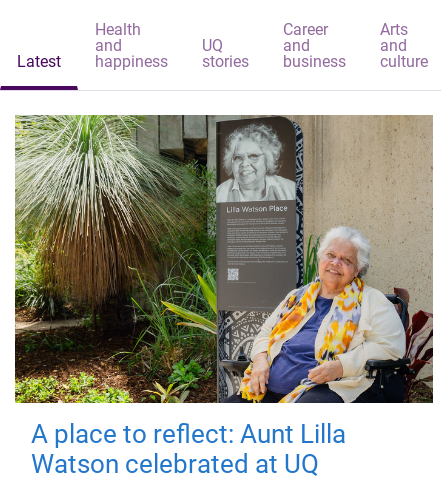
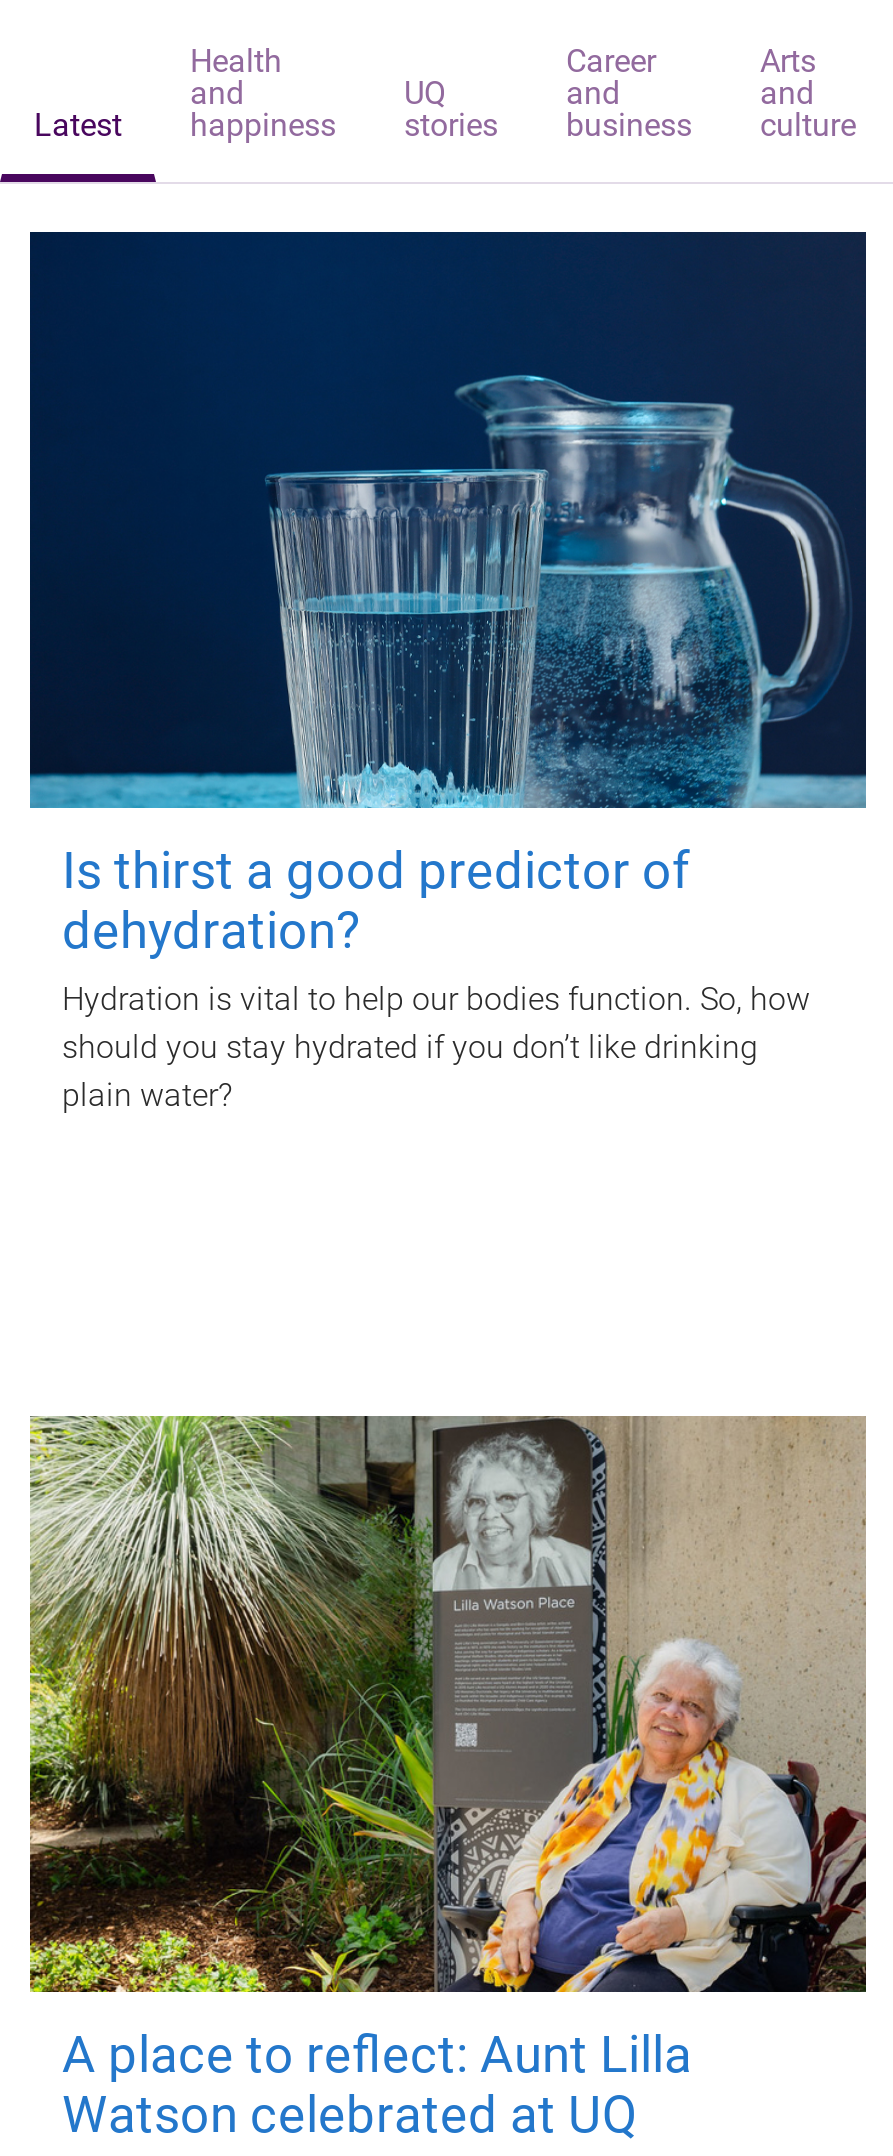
none -> [28,230,868,1114] [image] | Is thirst a good predictor of | dehydration? | Hydration is vital to help our bodies function. So, how | should you stay hydrated if you don’t like drinking | plain water?

